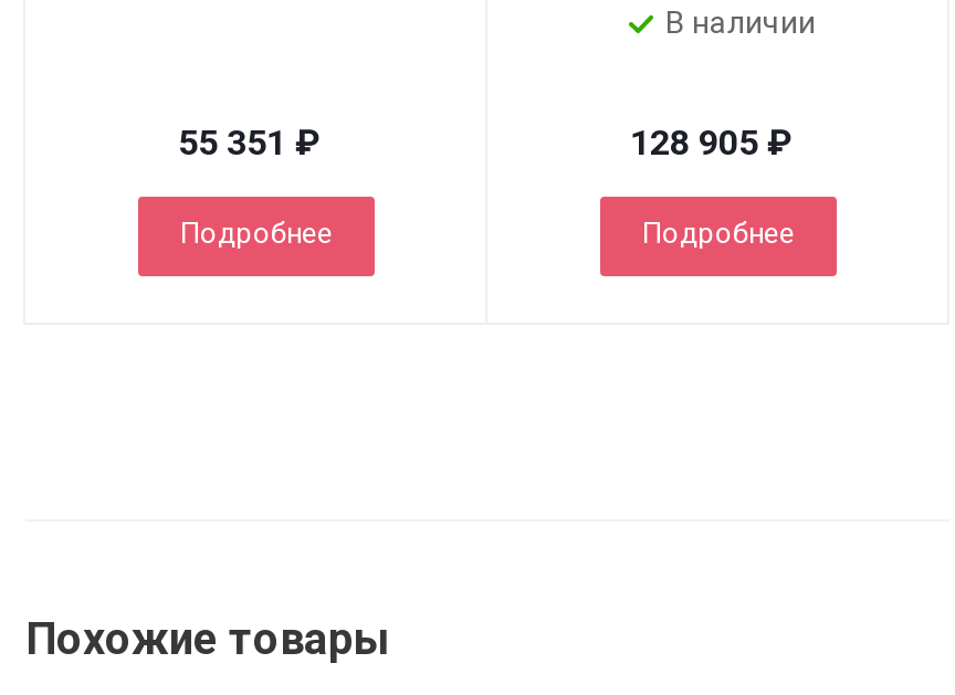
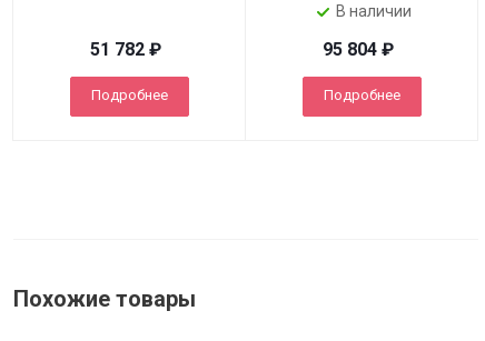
[178,122,319,164] 55 351 ₽ -> [90,39,161,60] 51 782 ₽
[630,122,791,164] 128 905 ₽ -> [323,39,394,60] 95 804 ₽

